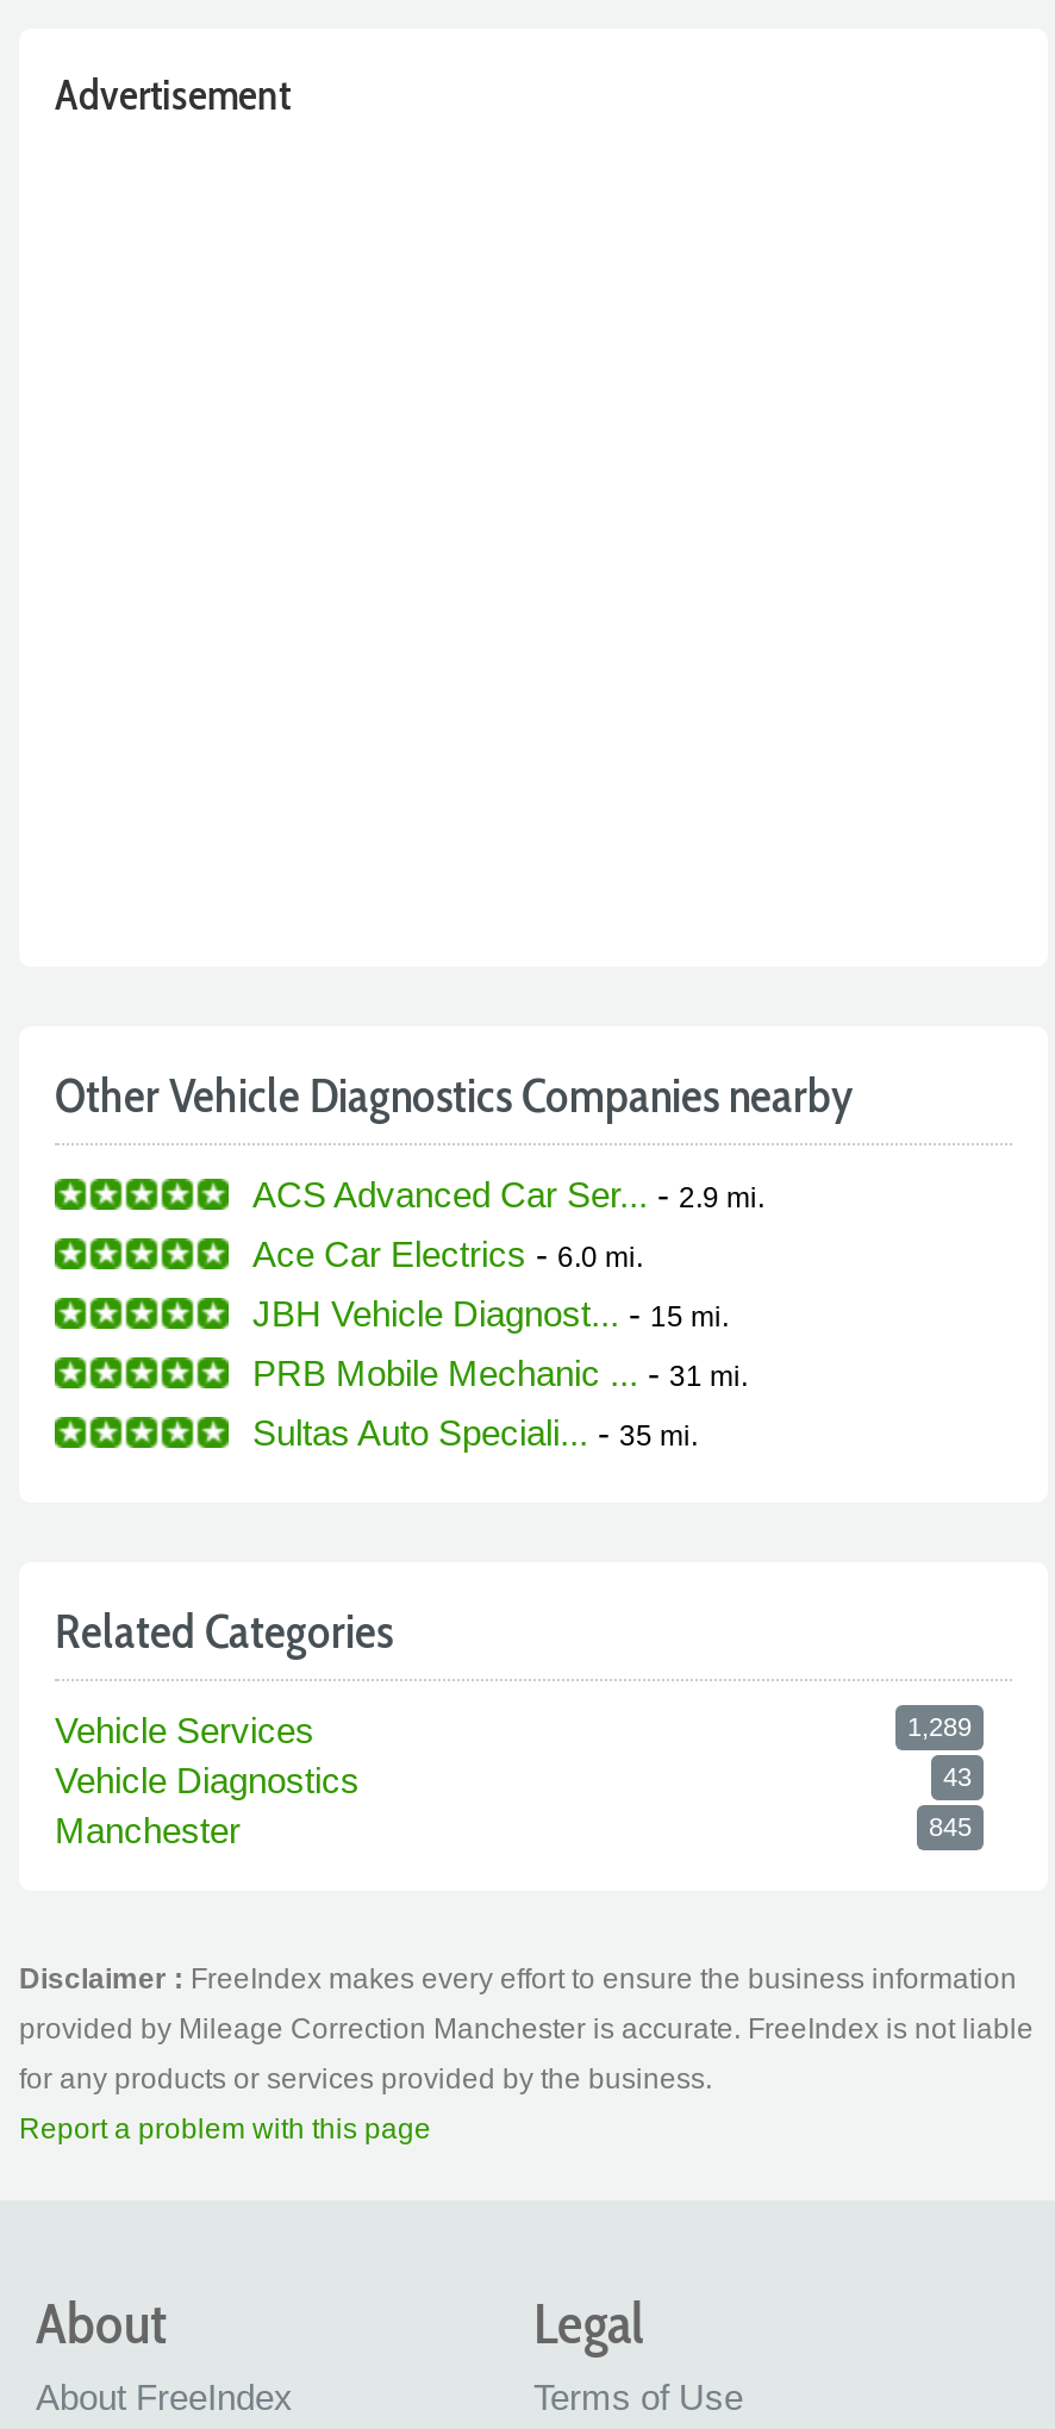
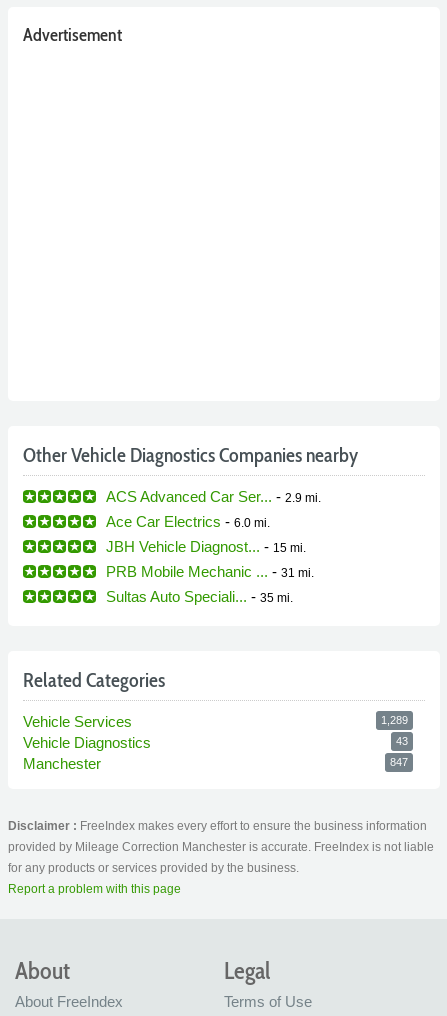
[929,1811,972,1840] 845 -> [390,755,408,767] 847

